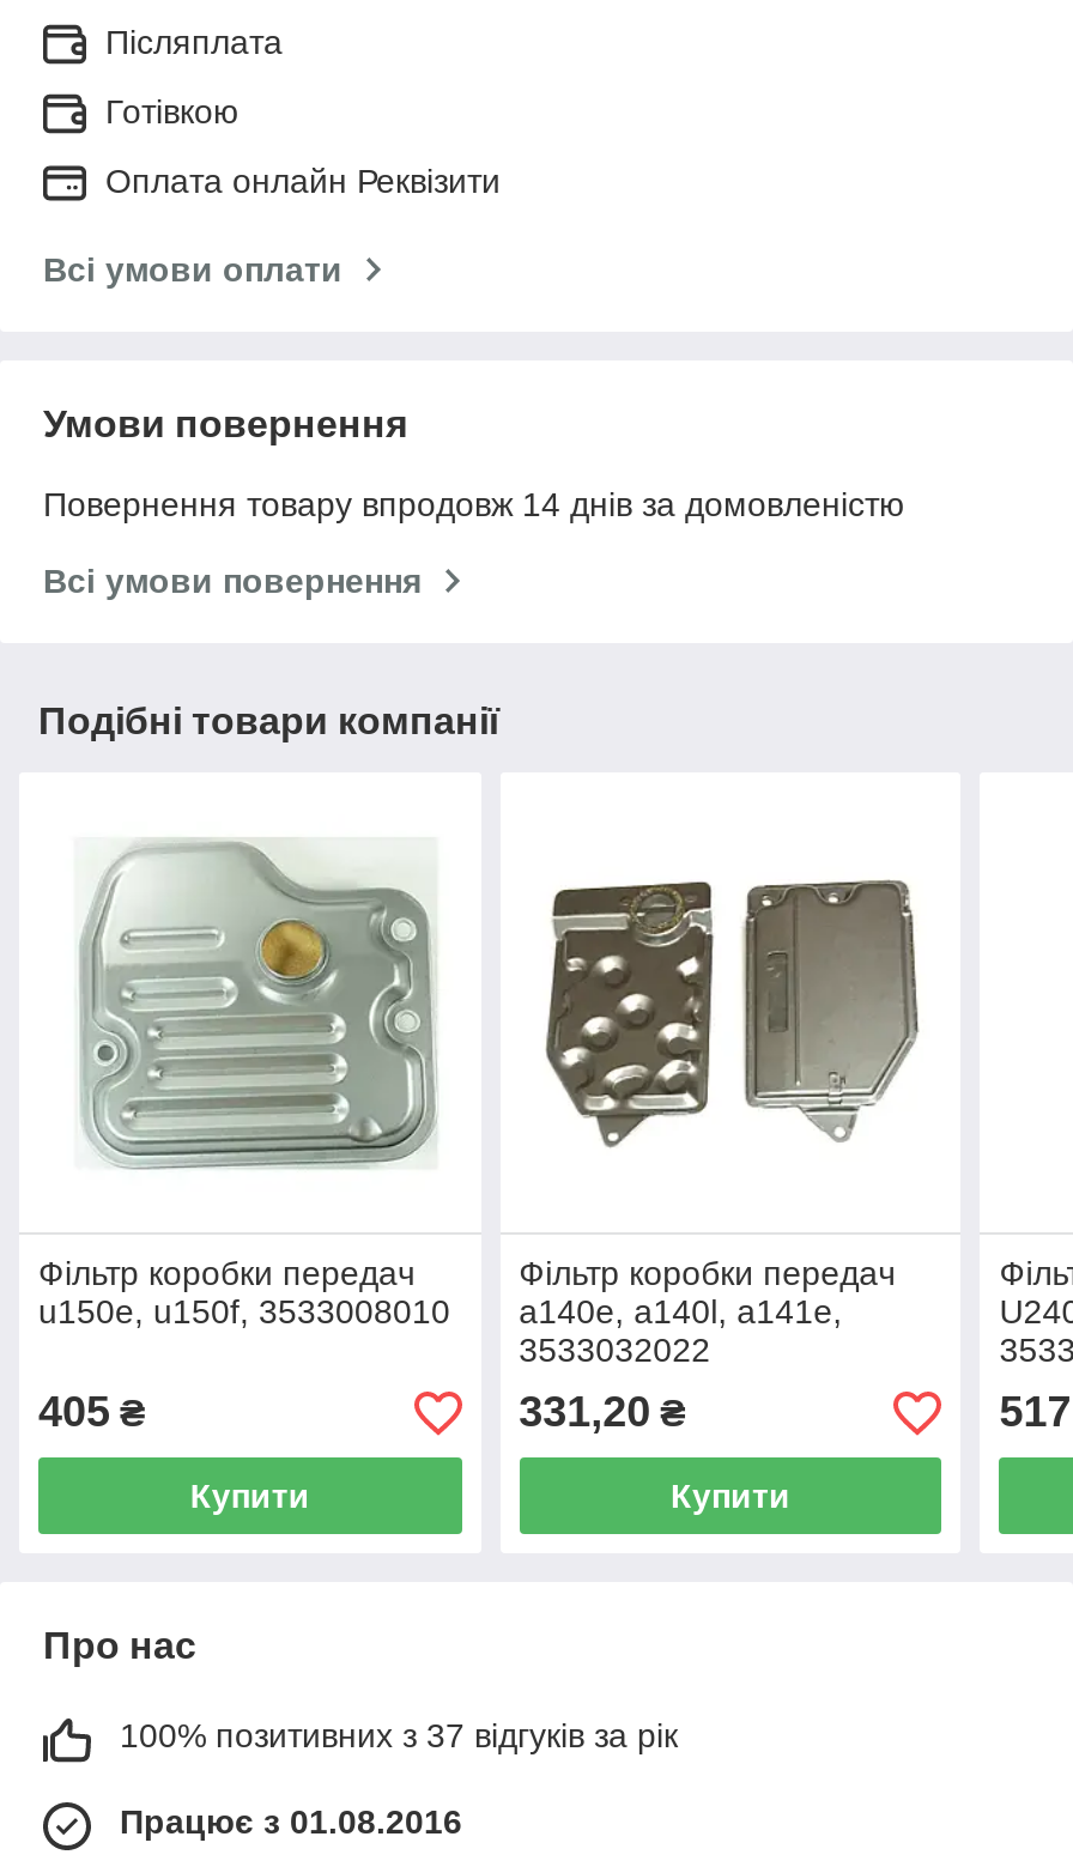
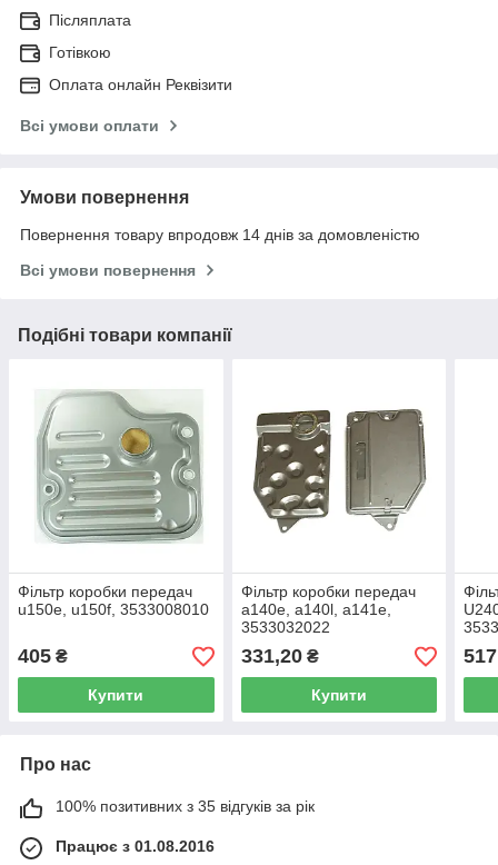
[120,1717,678,1755] 100% позитивних з 37 відгуків за рік -> [56,798,315,815] 100% позитивних з 35 відгуків за рік

